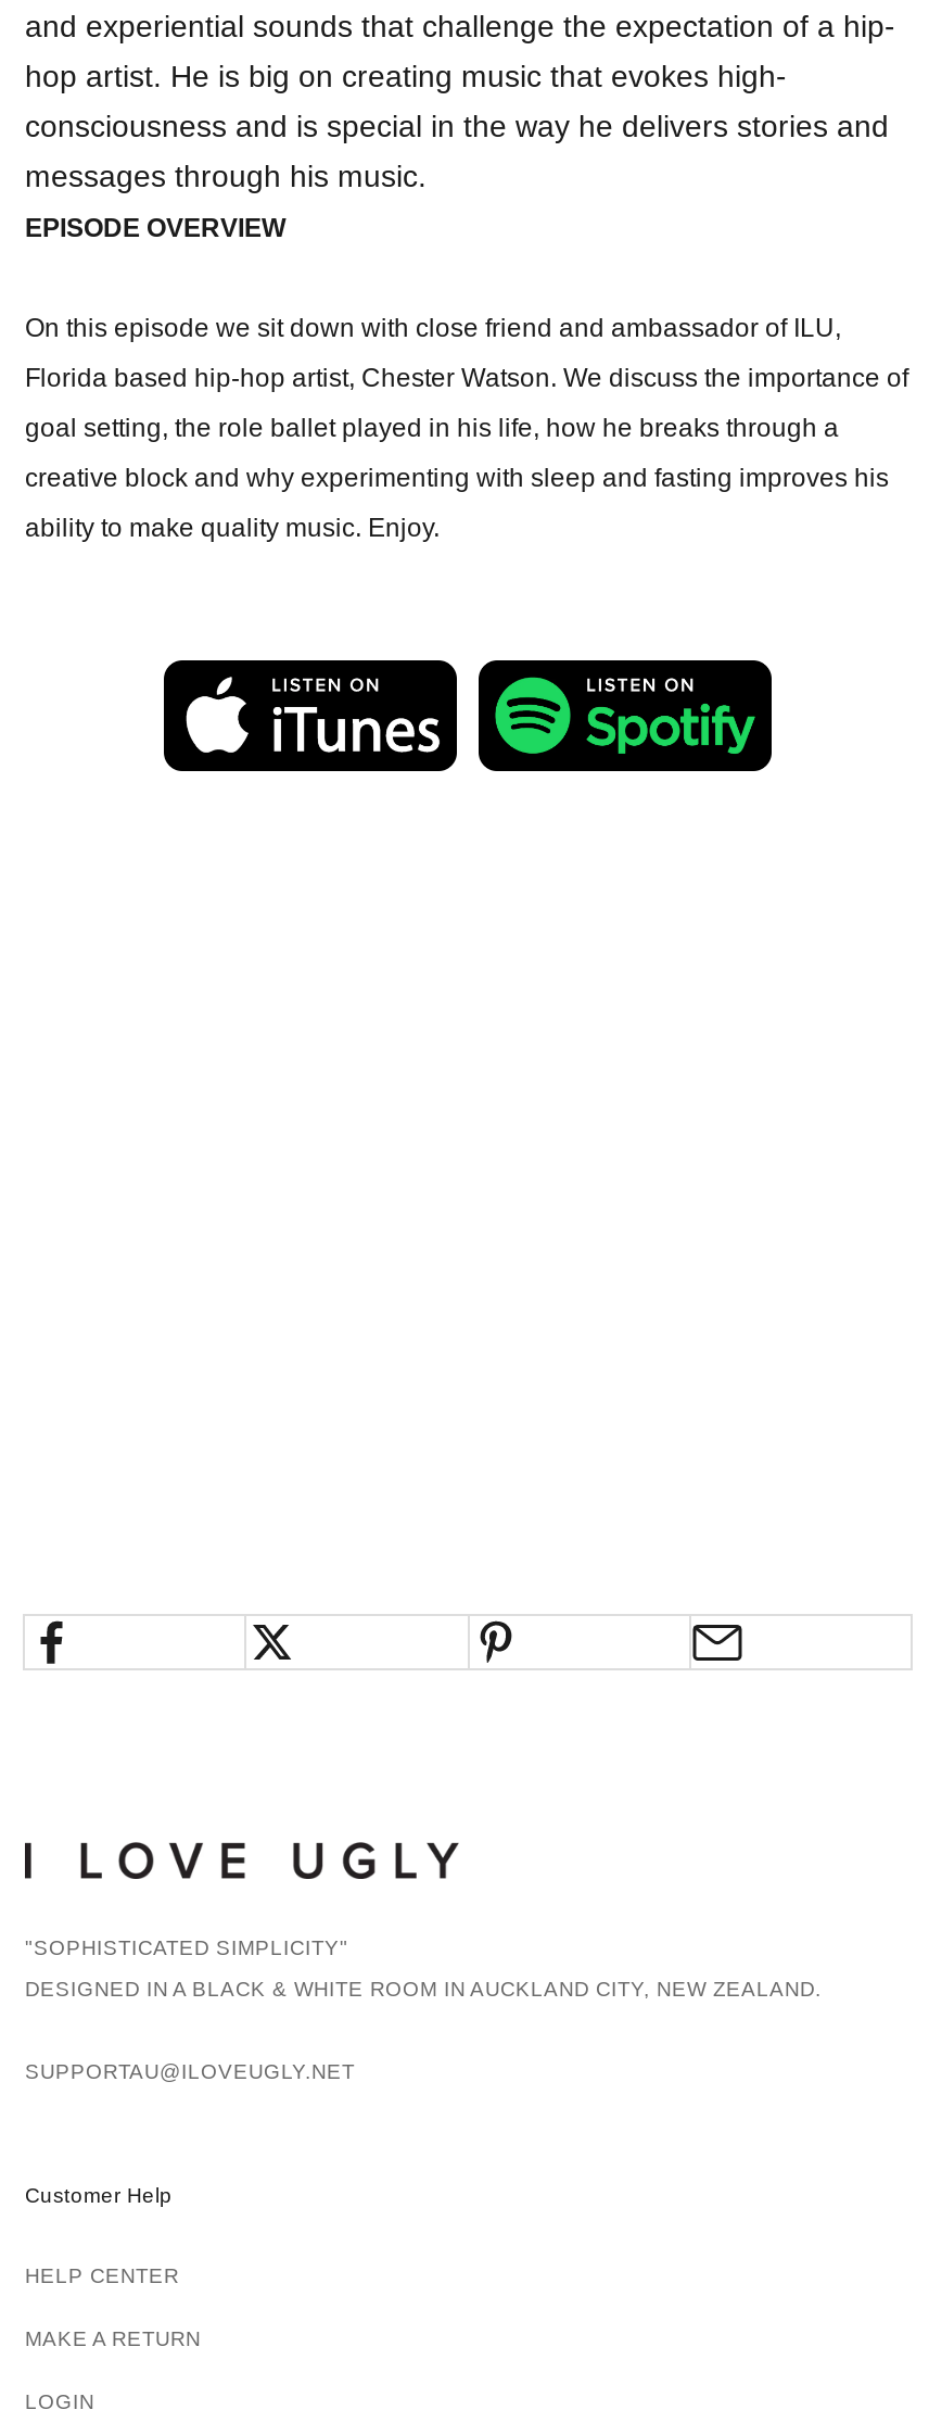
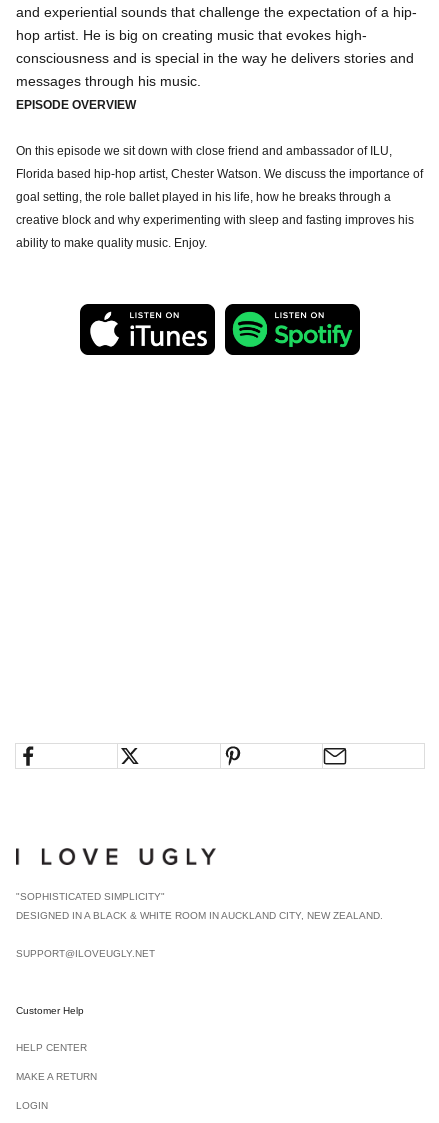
[25,2059,355,2082] SUPPORTAU@ILOVEUGLY.NET -> [16,948,155,959] SUPPORT@ILOVEUGLY.NET

